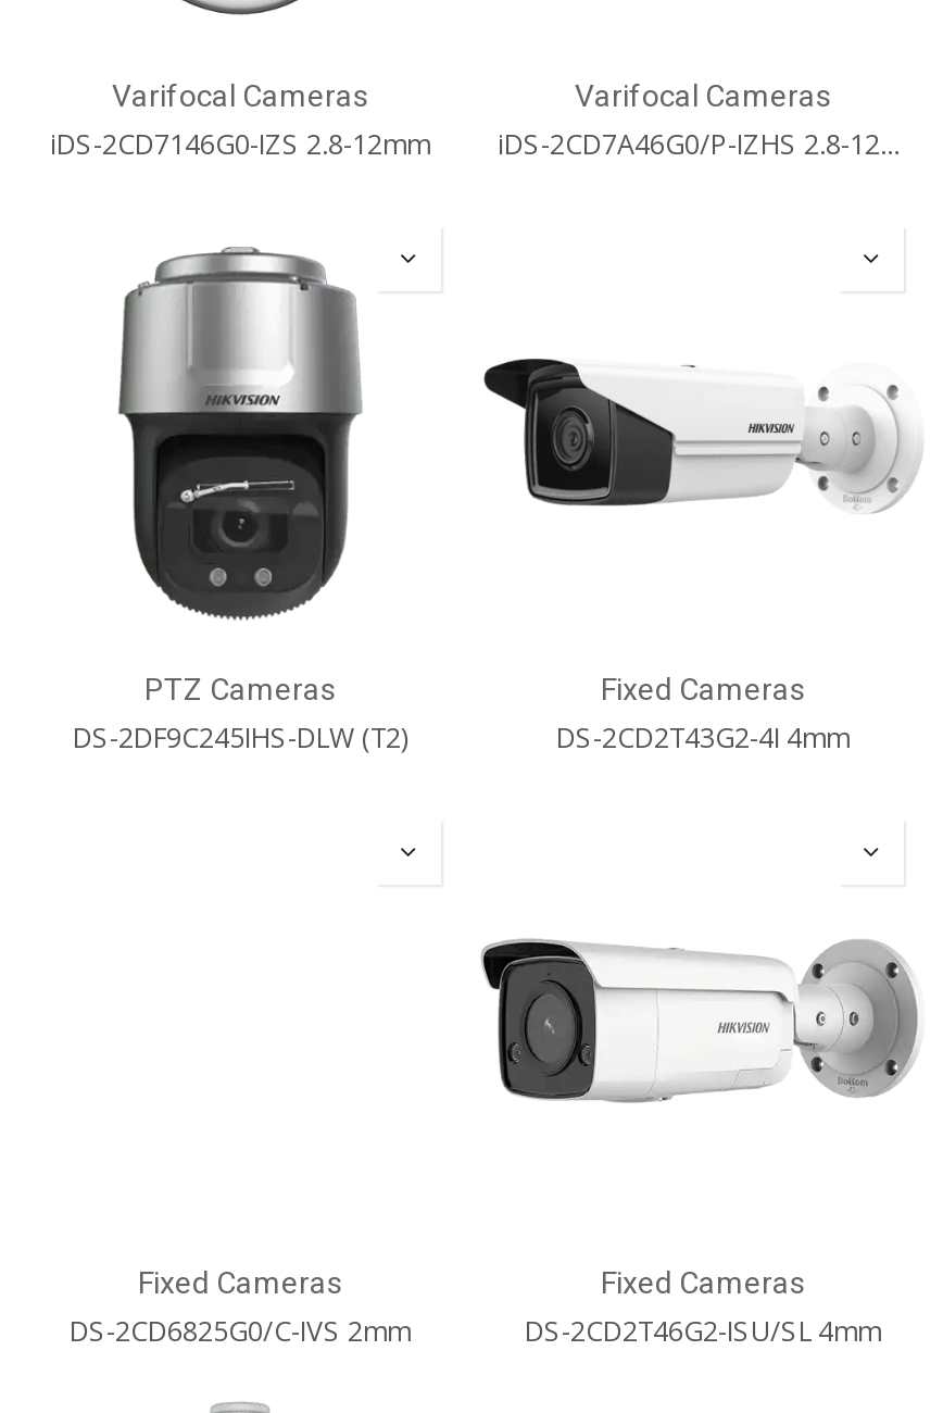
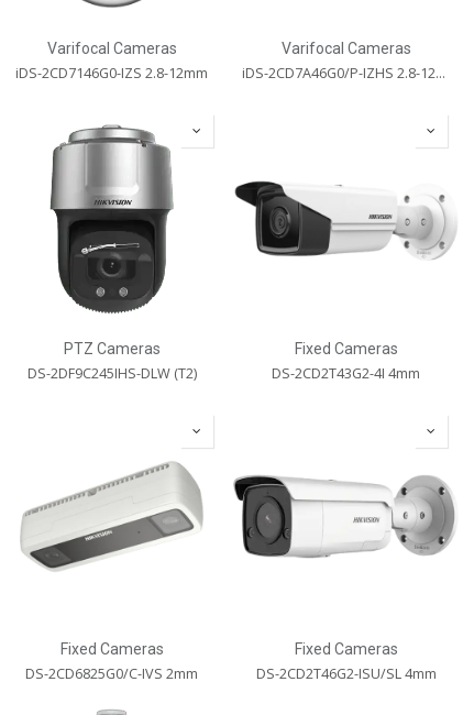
none -> [20,461,203,572] [image]

